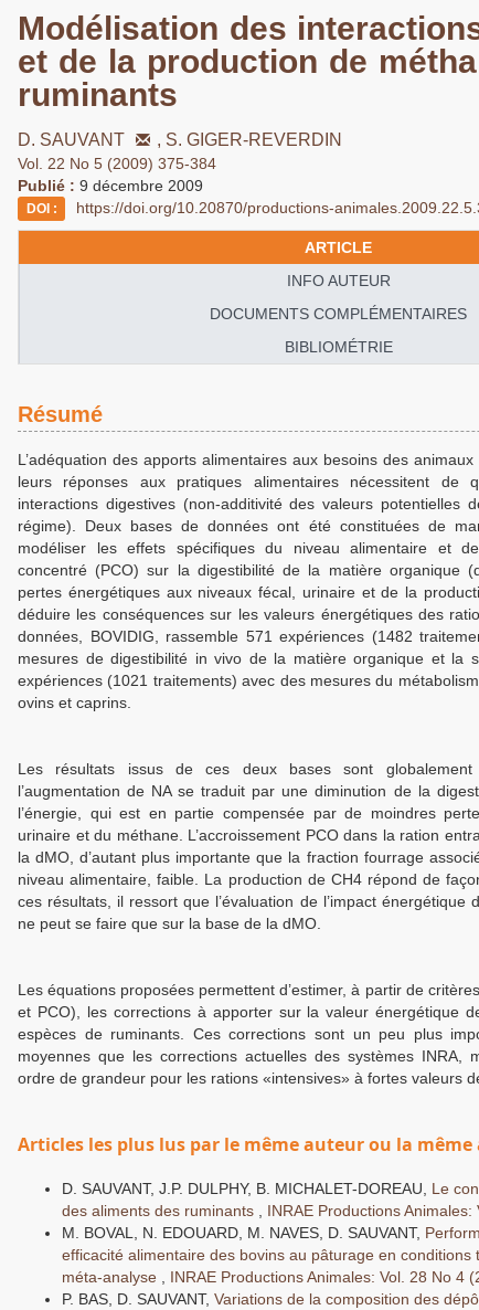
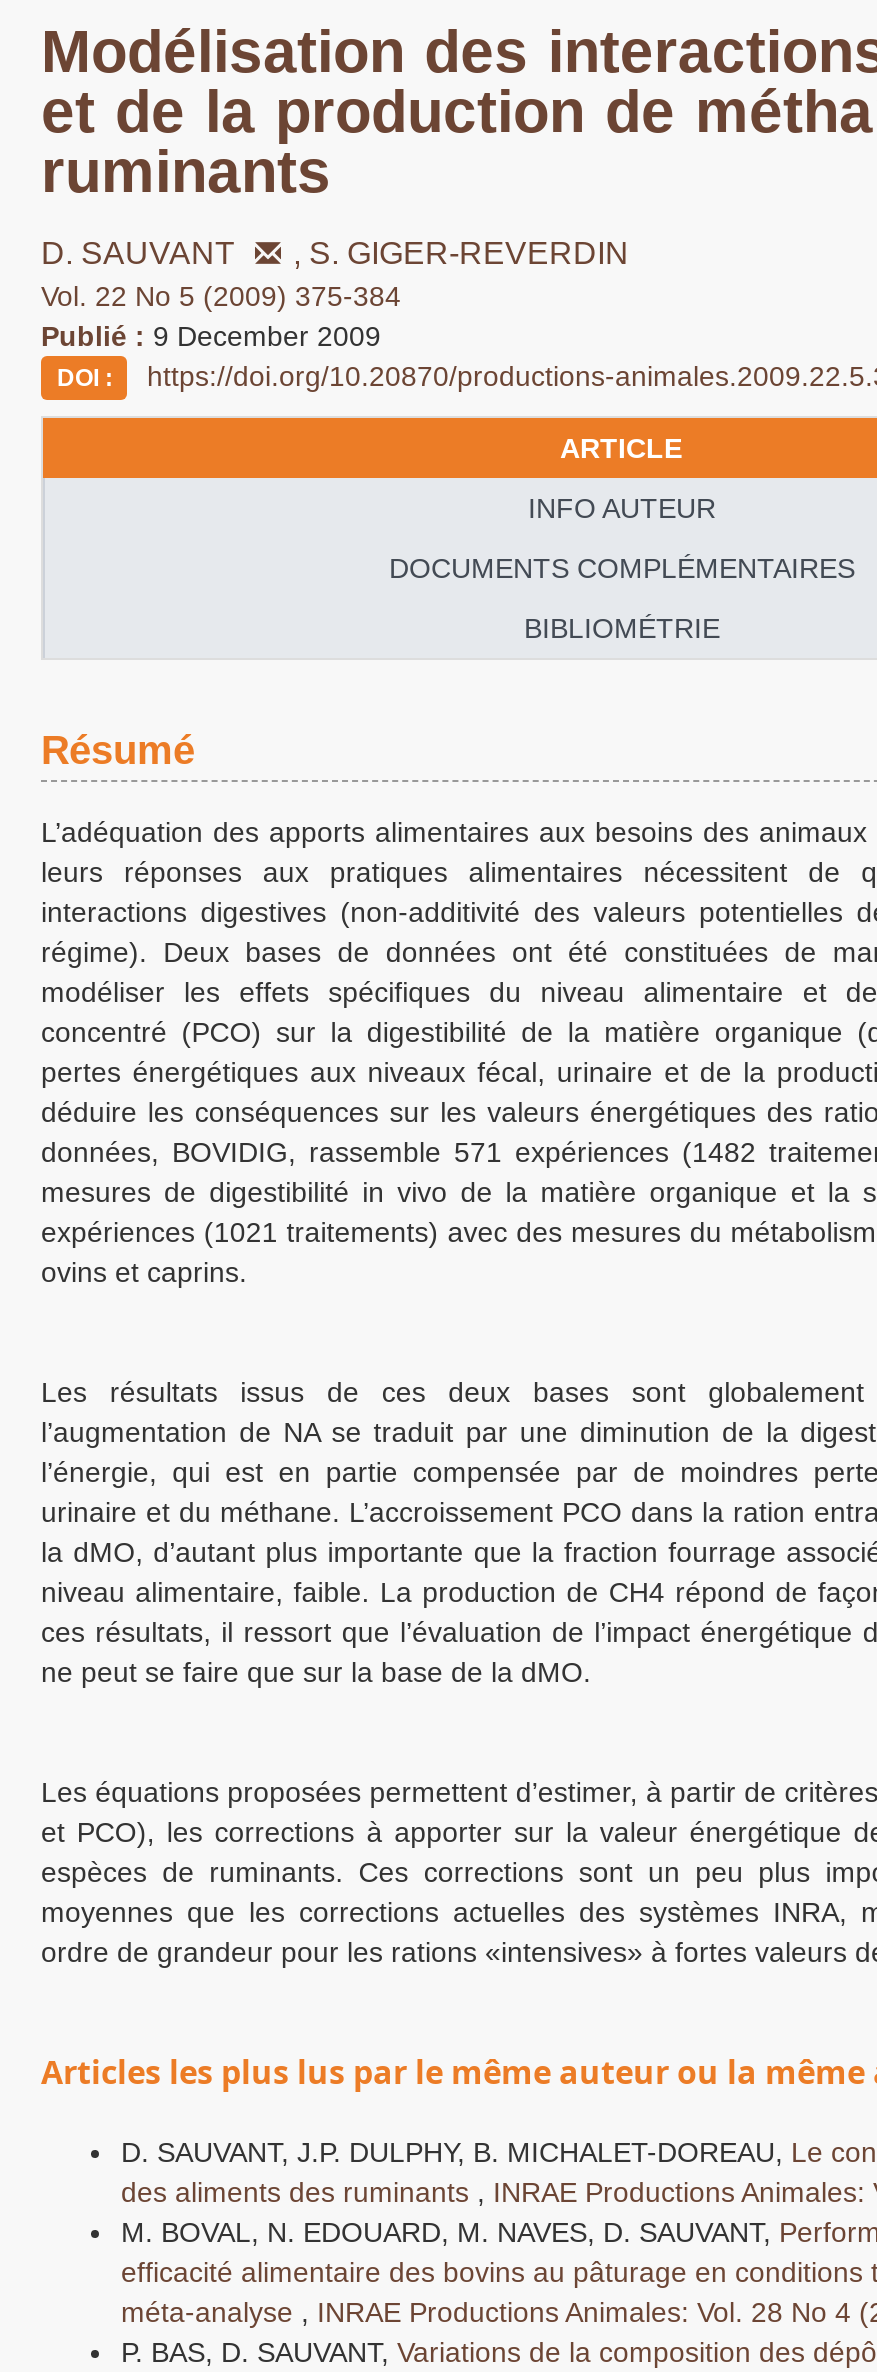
[18,177,203,194] Publié : 9 décembre 2009 -> [41,320,381,352] Publié : 9 December 2009

